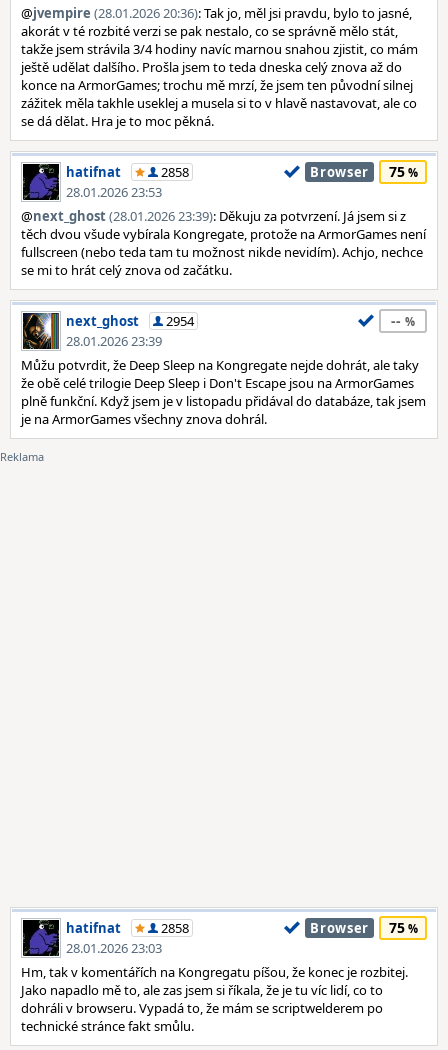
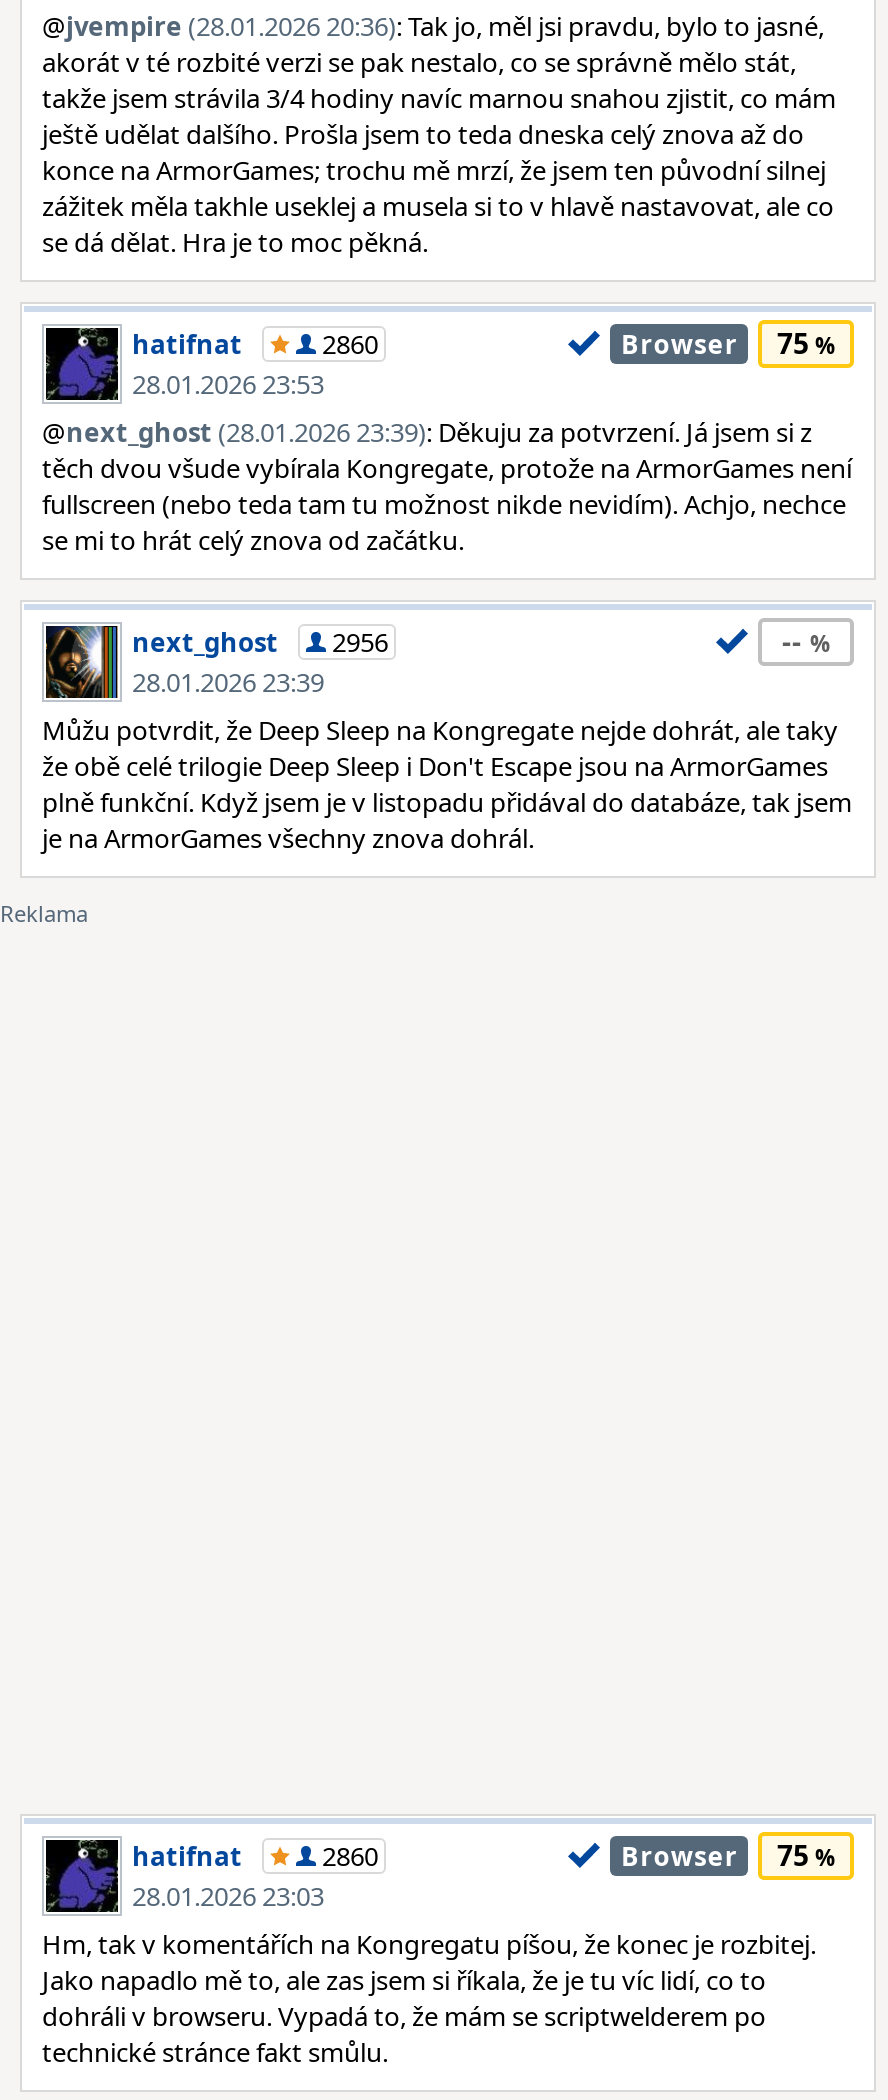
[161,163,189,181] 2858 -> [322,326,378,362] 2860
[66,312,194,330] next_ghost 2954 -> [132,624,388,660] next_ghost 2956
[161,919,189,937] 2858 -> [322,1838,378,1874] 2860

